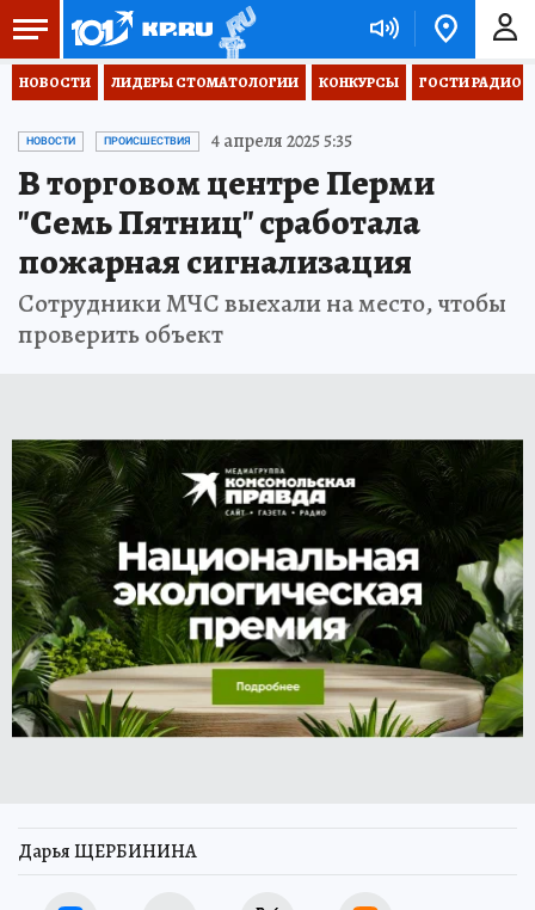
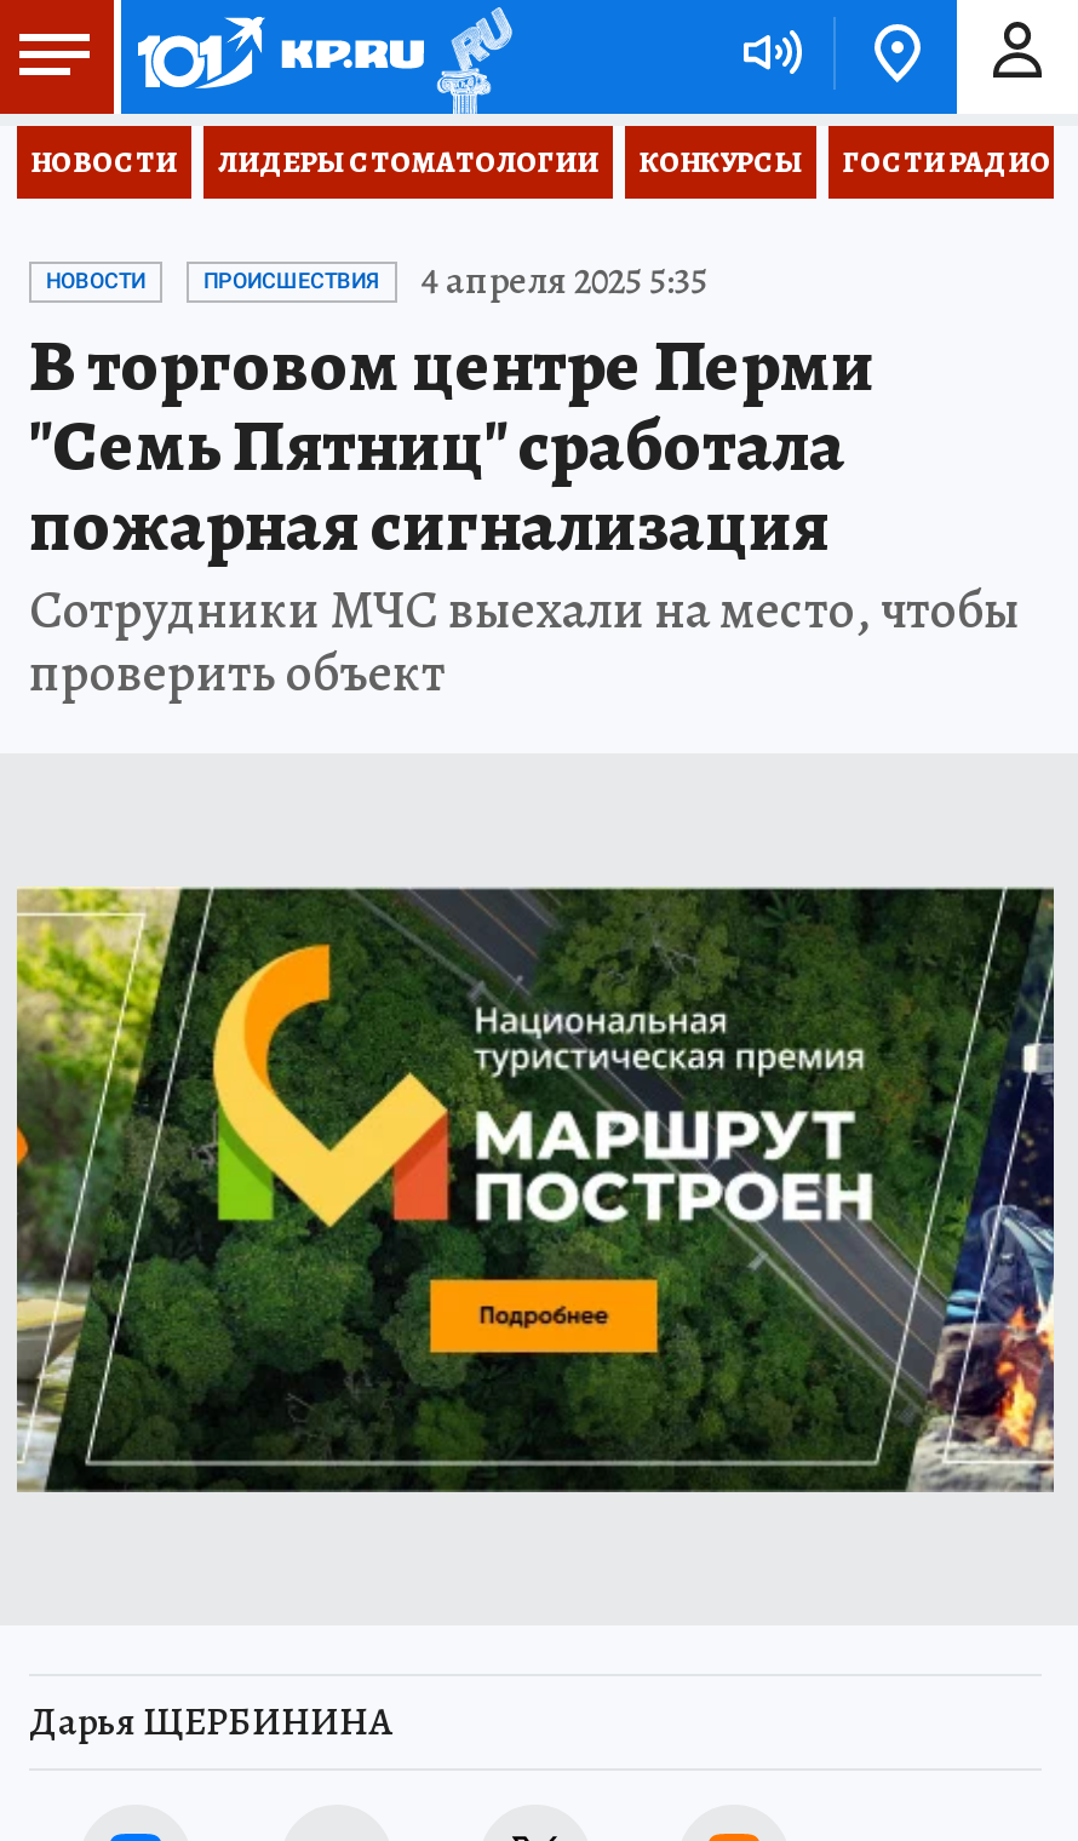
[11,438,524,738] [image] -> [15,887,1056,1495] [image]

